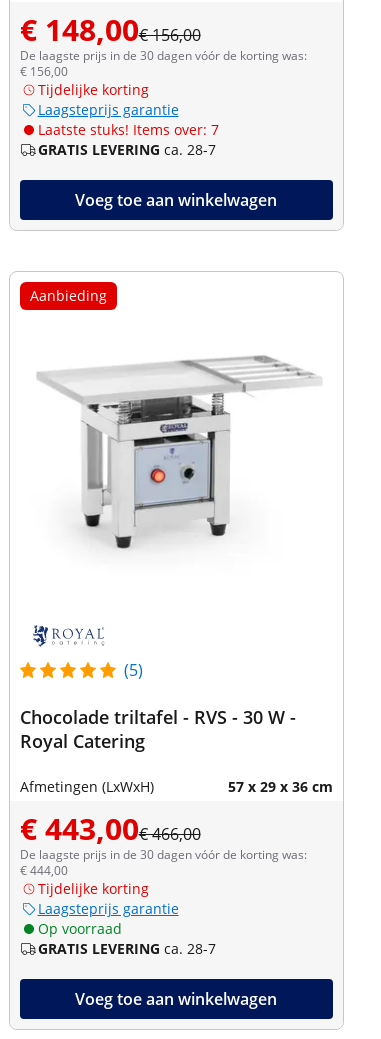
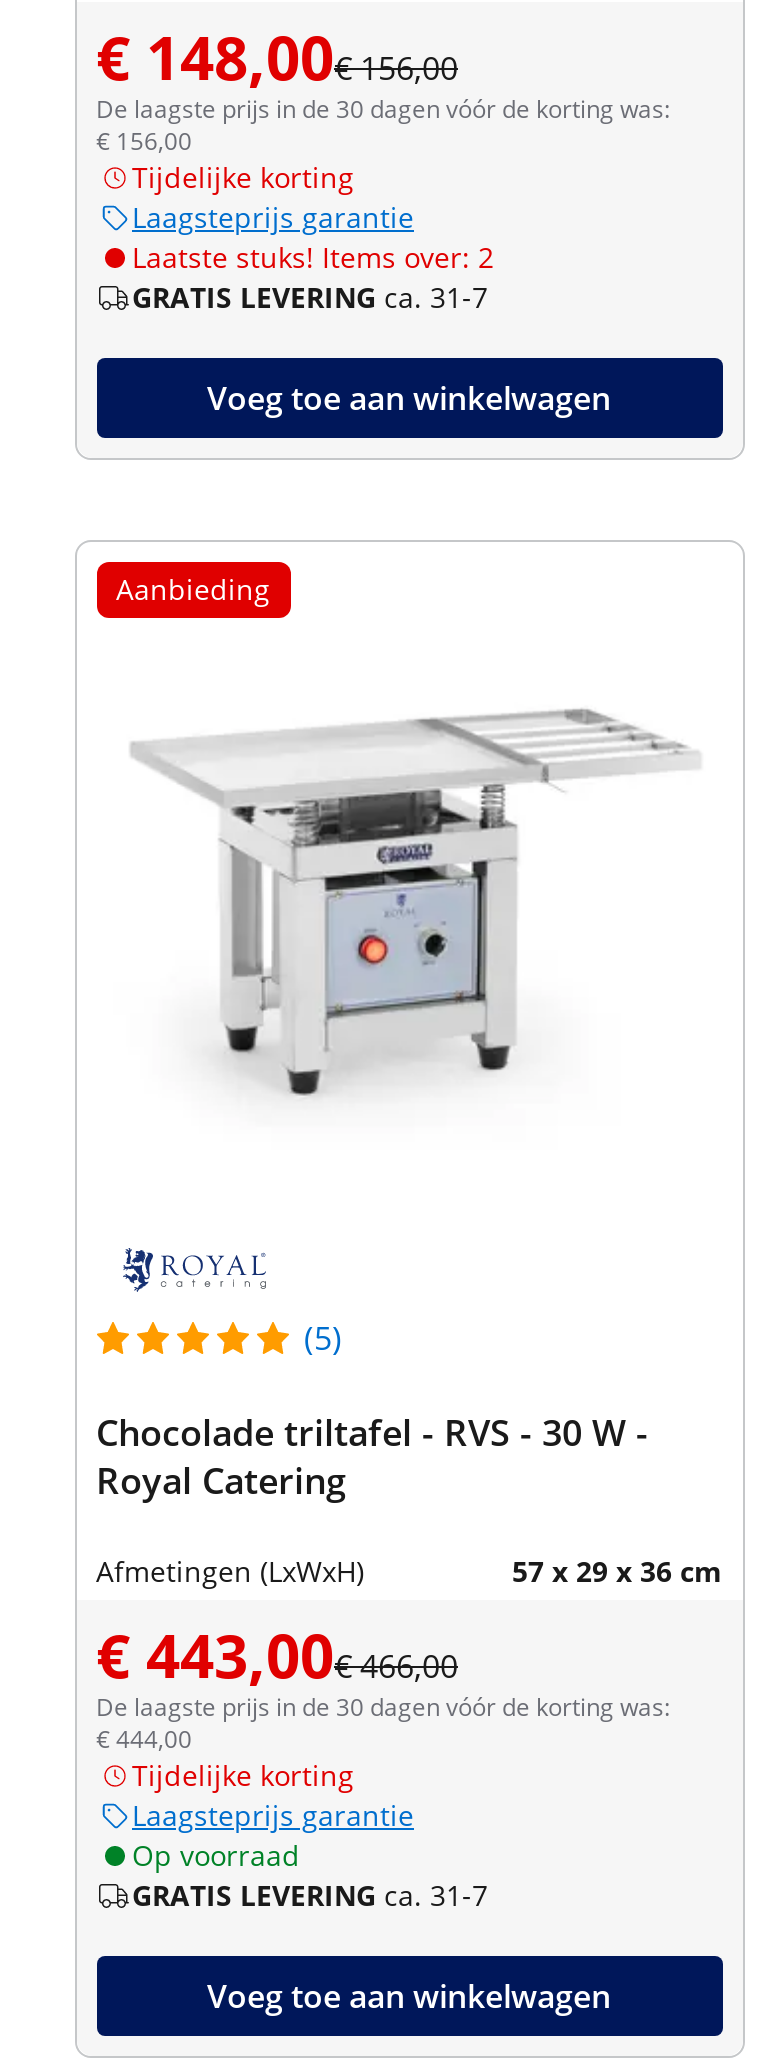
[37,120,218,139] Laatste stuks! Items over: 7 -> [132,237,494,275] Laatste stuks! Items over: 2
[37,140,215,159] GRATIS LEVERING ca. 28-7 -> [132,277,488,315] GRATIS LEVERING ca. 31-7
[37,939,215,958] GRATIS LEVERING ca. 28-7 -> [132,1875,488,1913] GRATIS LEVERING ca. 31-7

